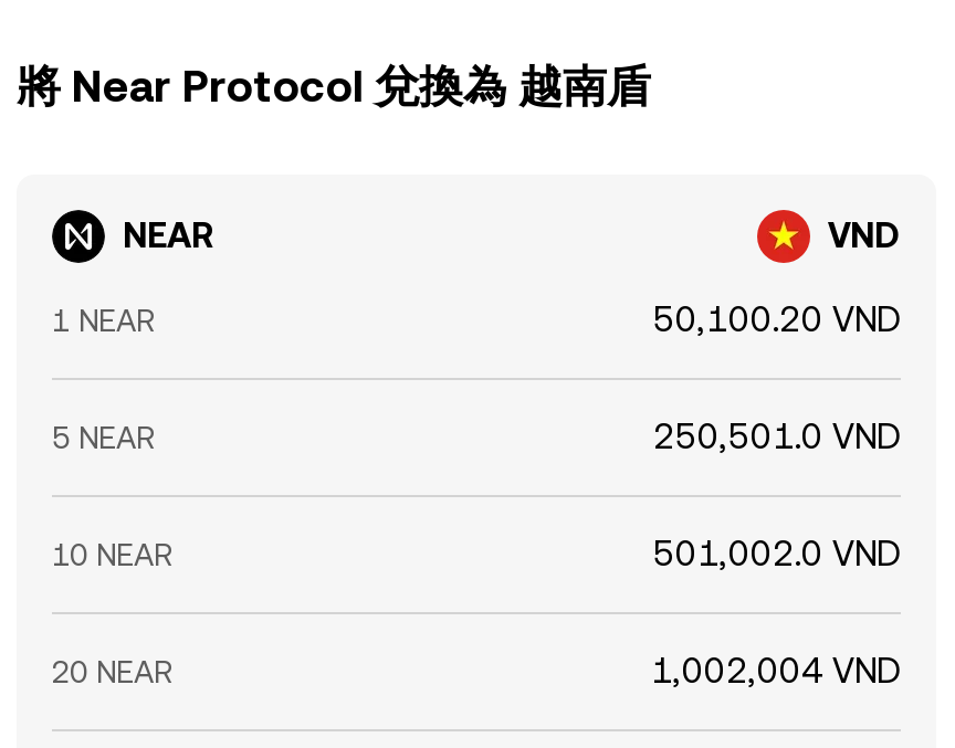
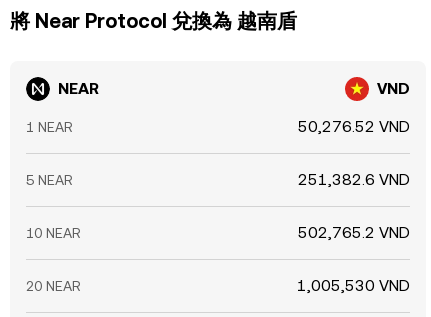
[653,298,901,340] 50,100.20 VND -> [298,117,410,136] 50,276.52 VND
[653,415,901,457] 250,501.0 VND -> [298,170,410,189] 251,382.6 VND
[653,533,901,575] 501,002.0 VND -> [298,223,410,242] 502,765.2 VND
[651,650,901,692] 1,002,004 VND -> [297,276,410,295] 1,005,530 VND

